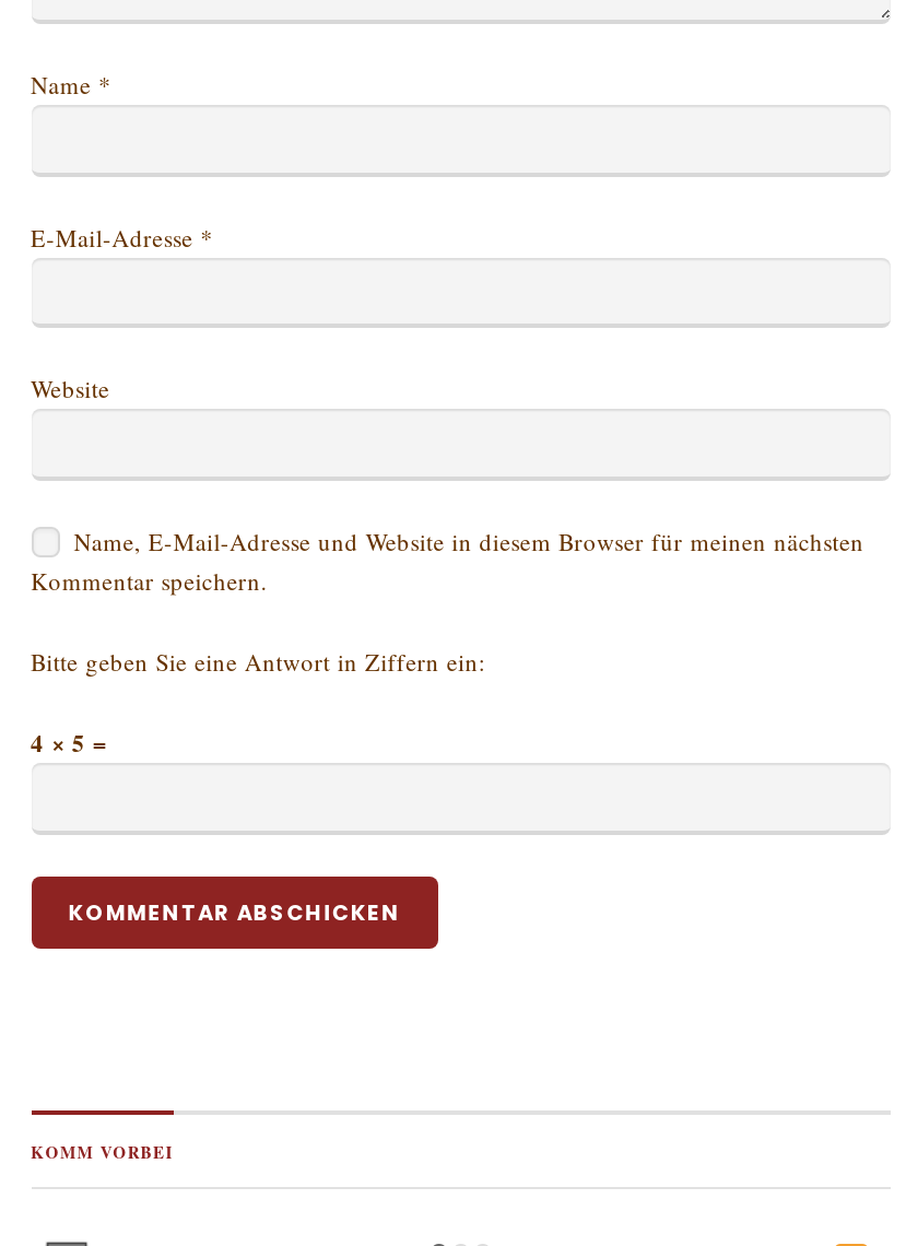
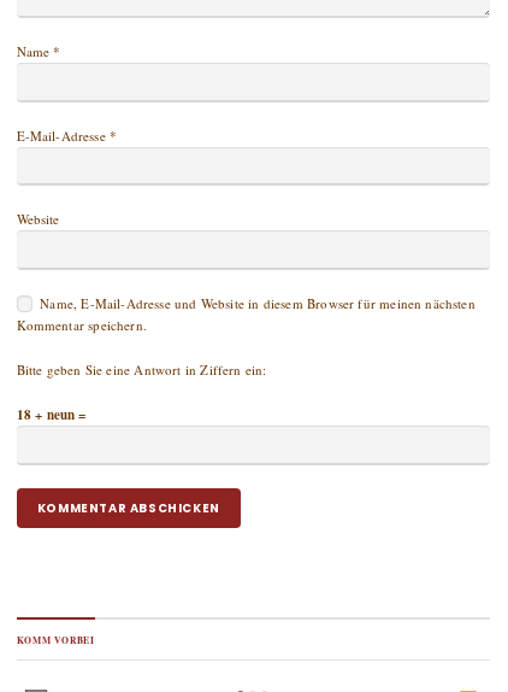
[31,727,106,762] 4 × 5 = -> [16,406,86,425] 18 + neun =

